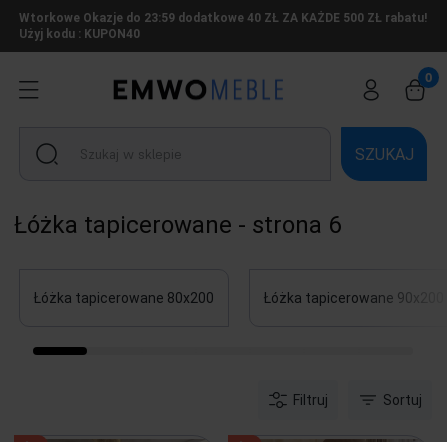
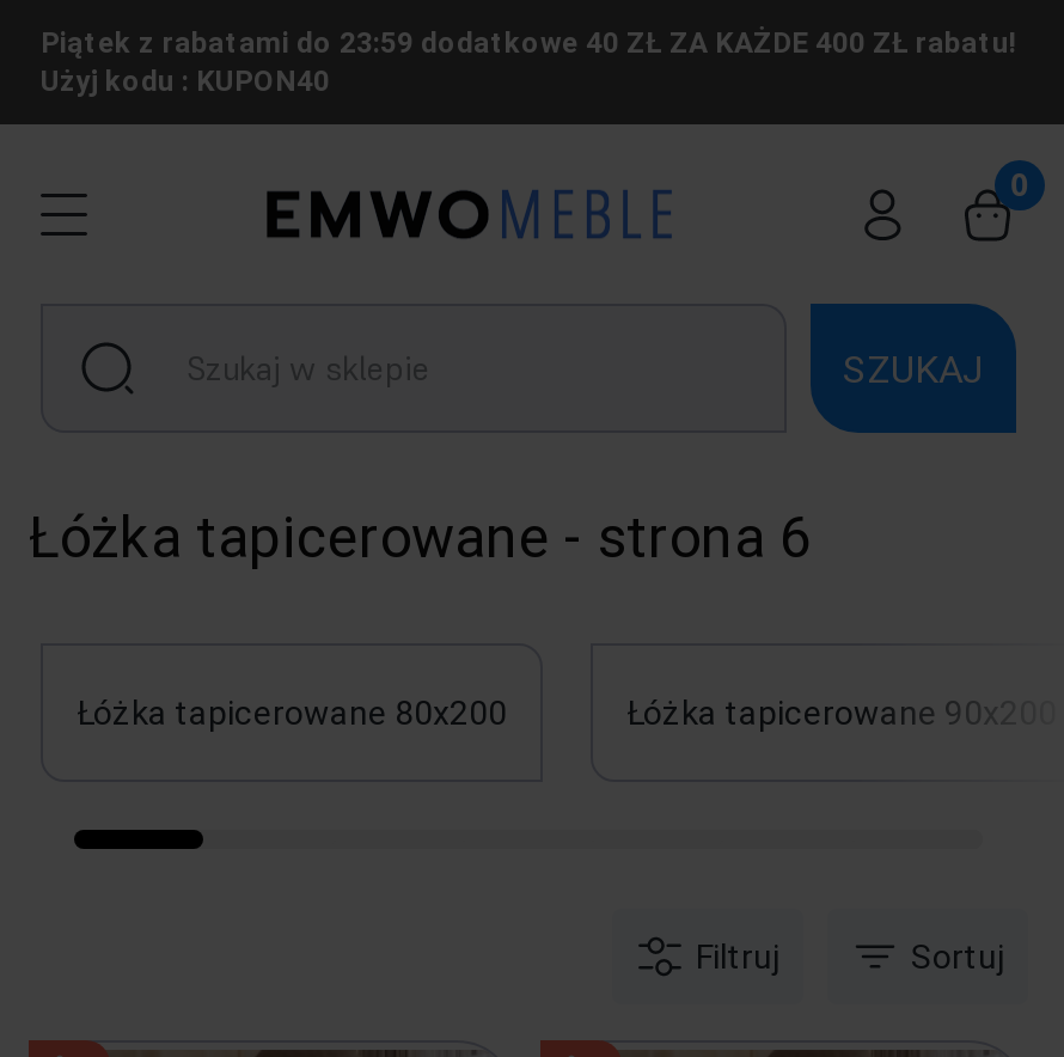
[19,11,427,25] Wtorkowe Okazje do 23:59 dodatkowe 40 ZŁ ZA KAŻDE 500 ZŁ rabatu! -> [41,26,1016,60] Piątek z rabatami do 23:59 dodatkowe 40 ZŁ ZA KAŻDE 400 ZŁ rabatu!

